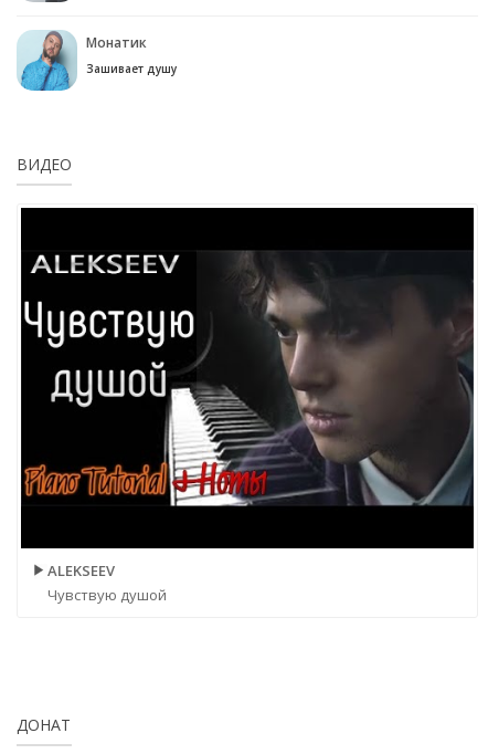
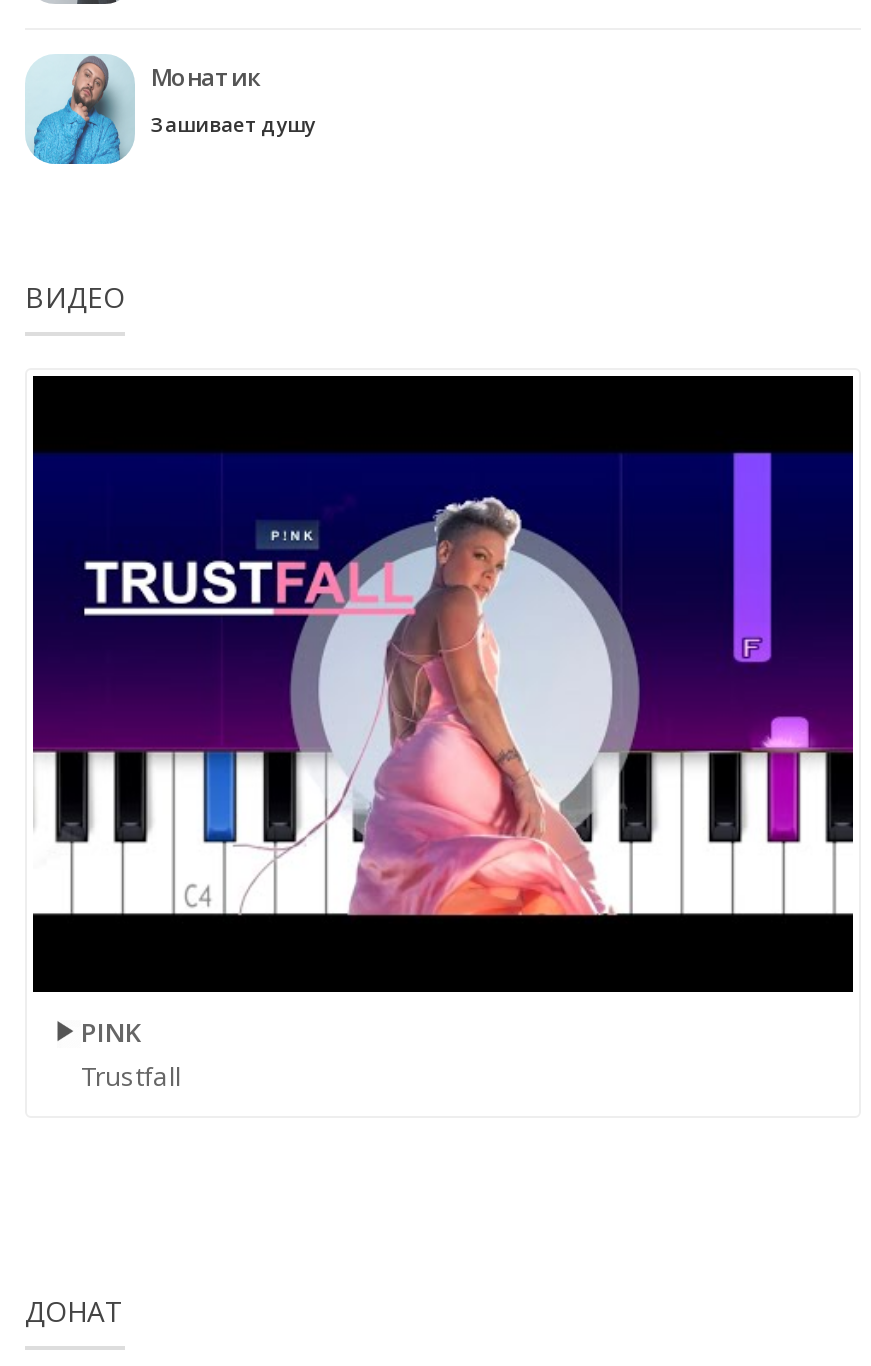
[20,250,475,506] [image] -> [31,450,853,918] [image]
[47,560,167,605] ALEKSEEV | Чувствую душой -> [81,1014,181,1094] PINK | Trustfall

